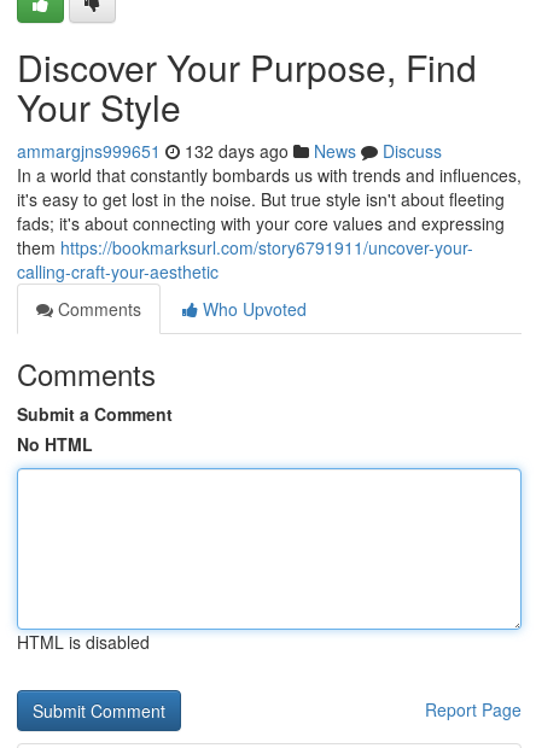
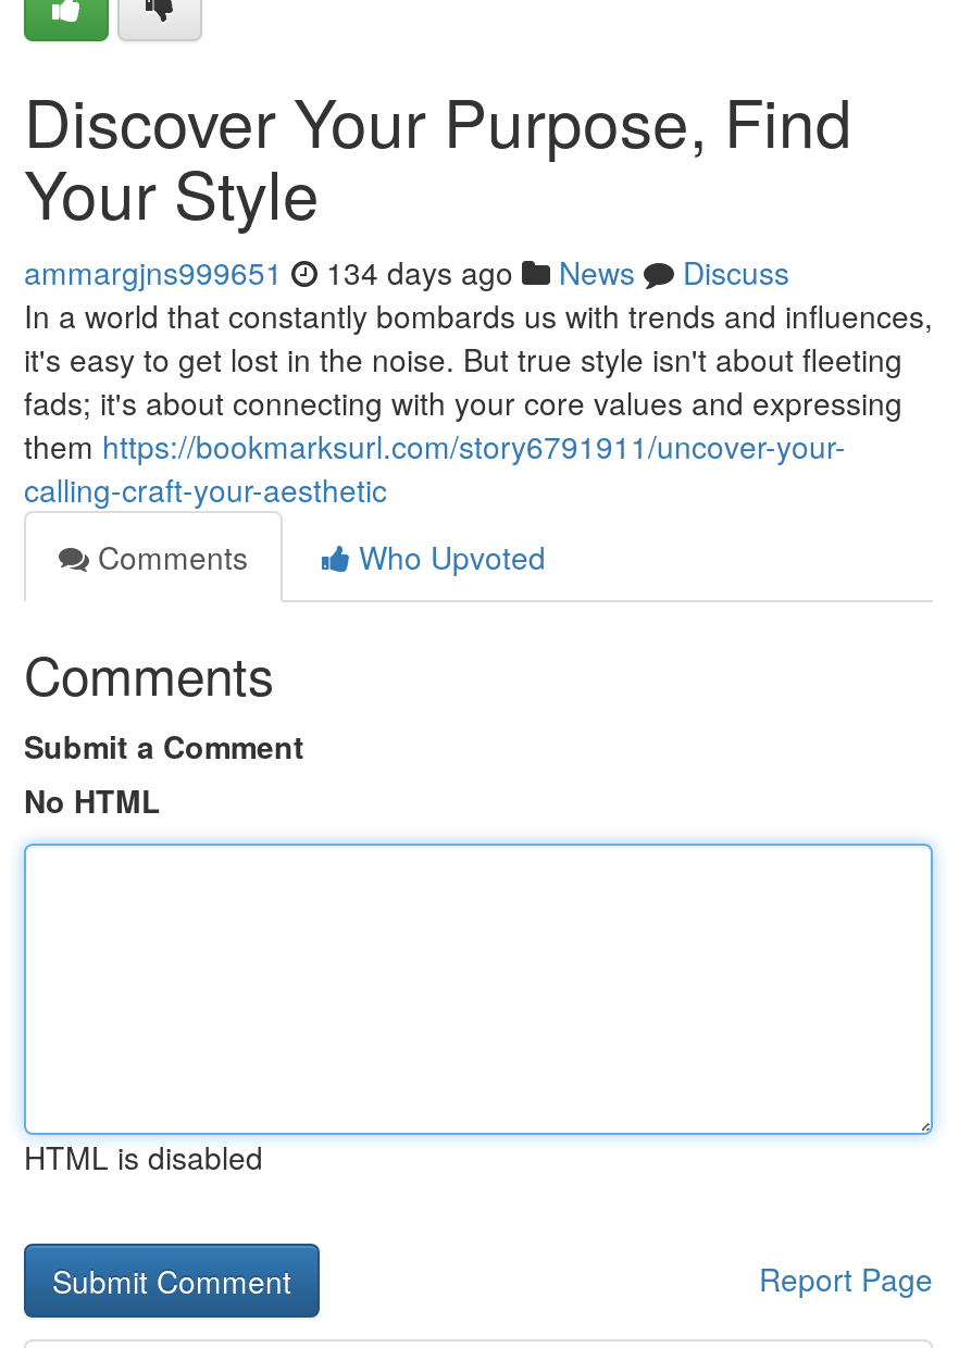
[17,139,442,163] ammargjns999651 132 days ago News Discuss -> [24,250,789,294] ammargjns999651 134 days ago News Discuss

